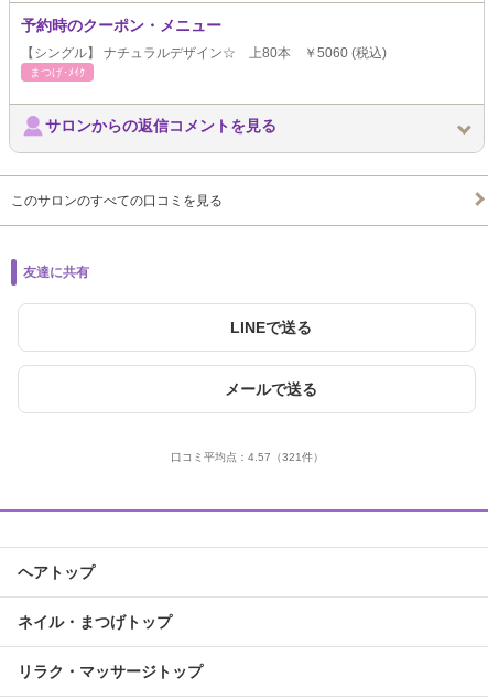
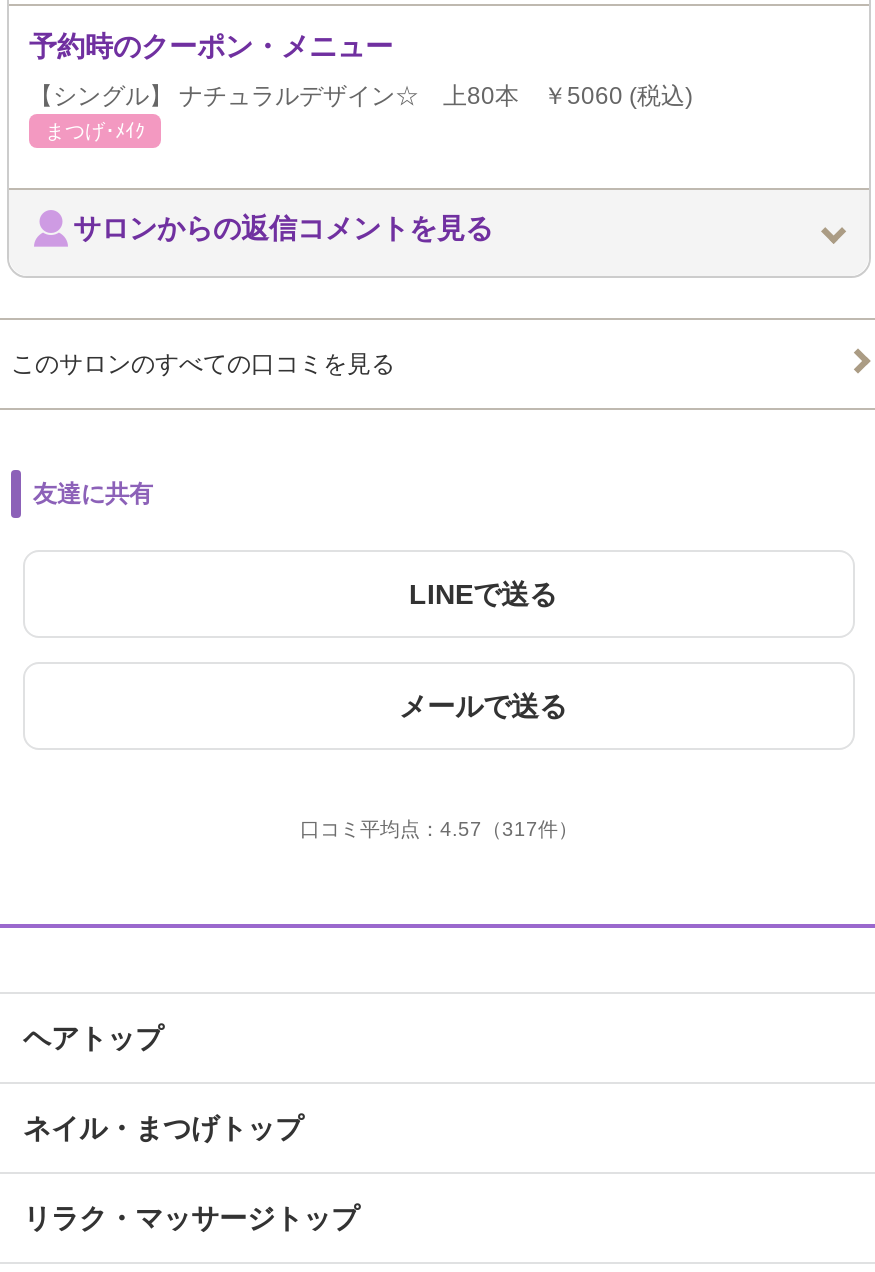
[170,451,323,463] 口コミ平均点：4.57（321件） -> [300,818,578,840] 口コミ平均点：4.57（317件）

